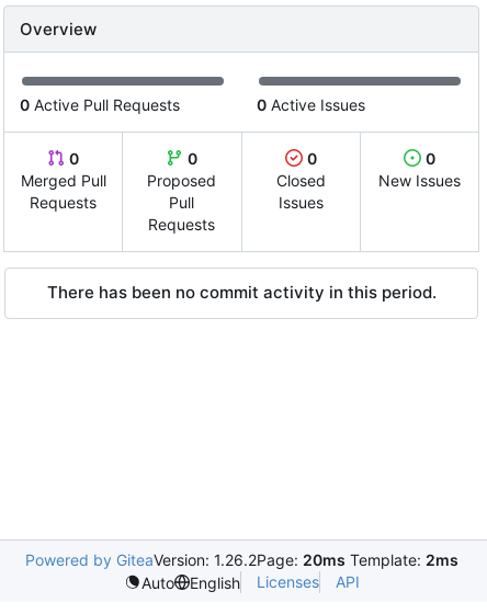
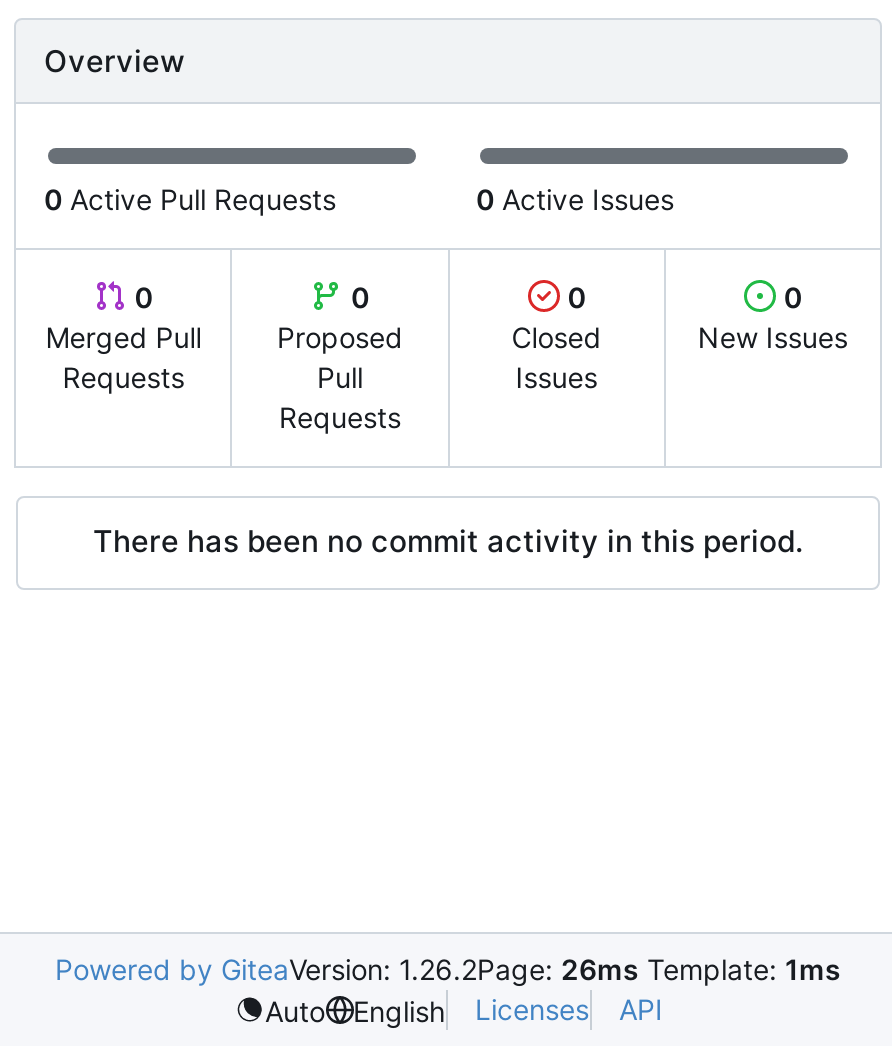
[25,550,458,569] Powered by GiteaVersion: 1.26.2Page: 20ms Template: 2ms -> [55,952,841,986] Powered by GiteaVersion: 1.26.2Page: 26ms Template: 1ms

